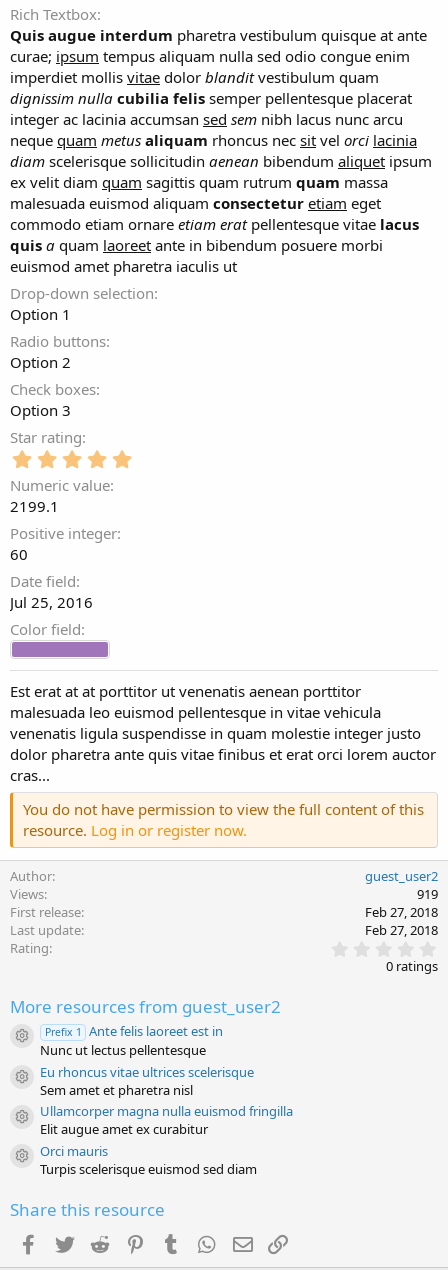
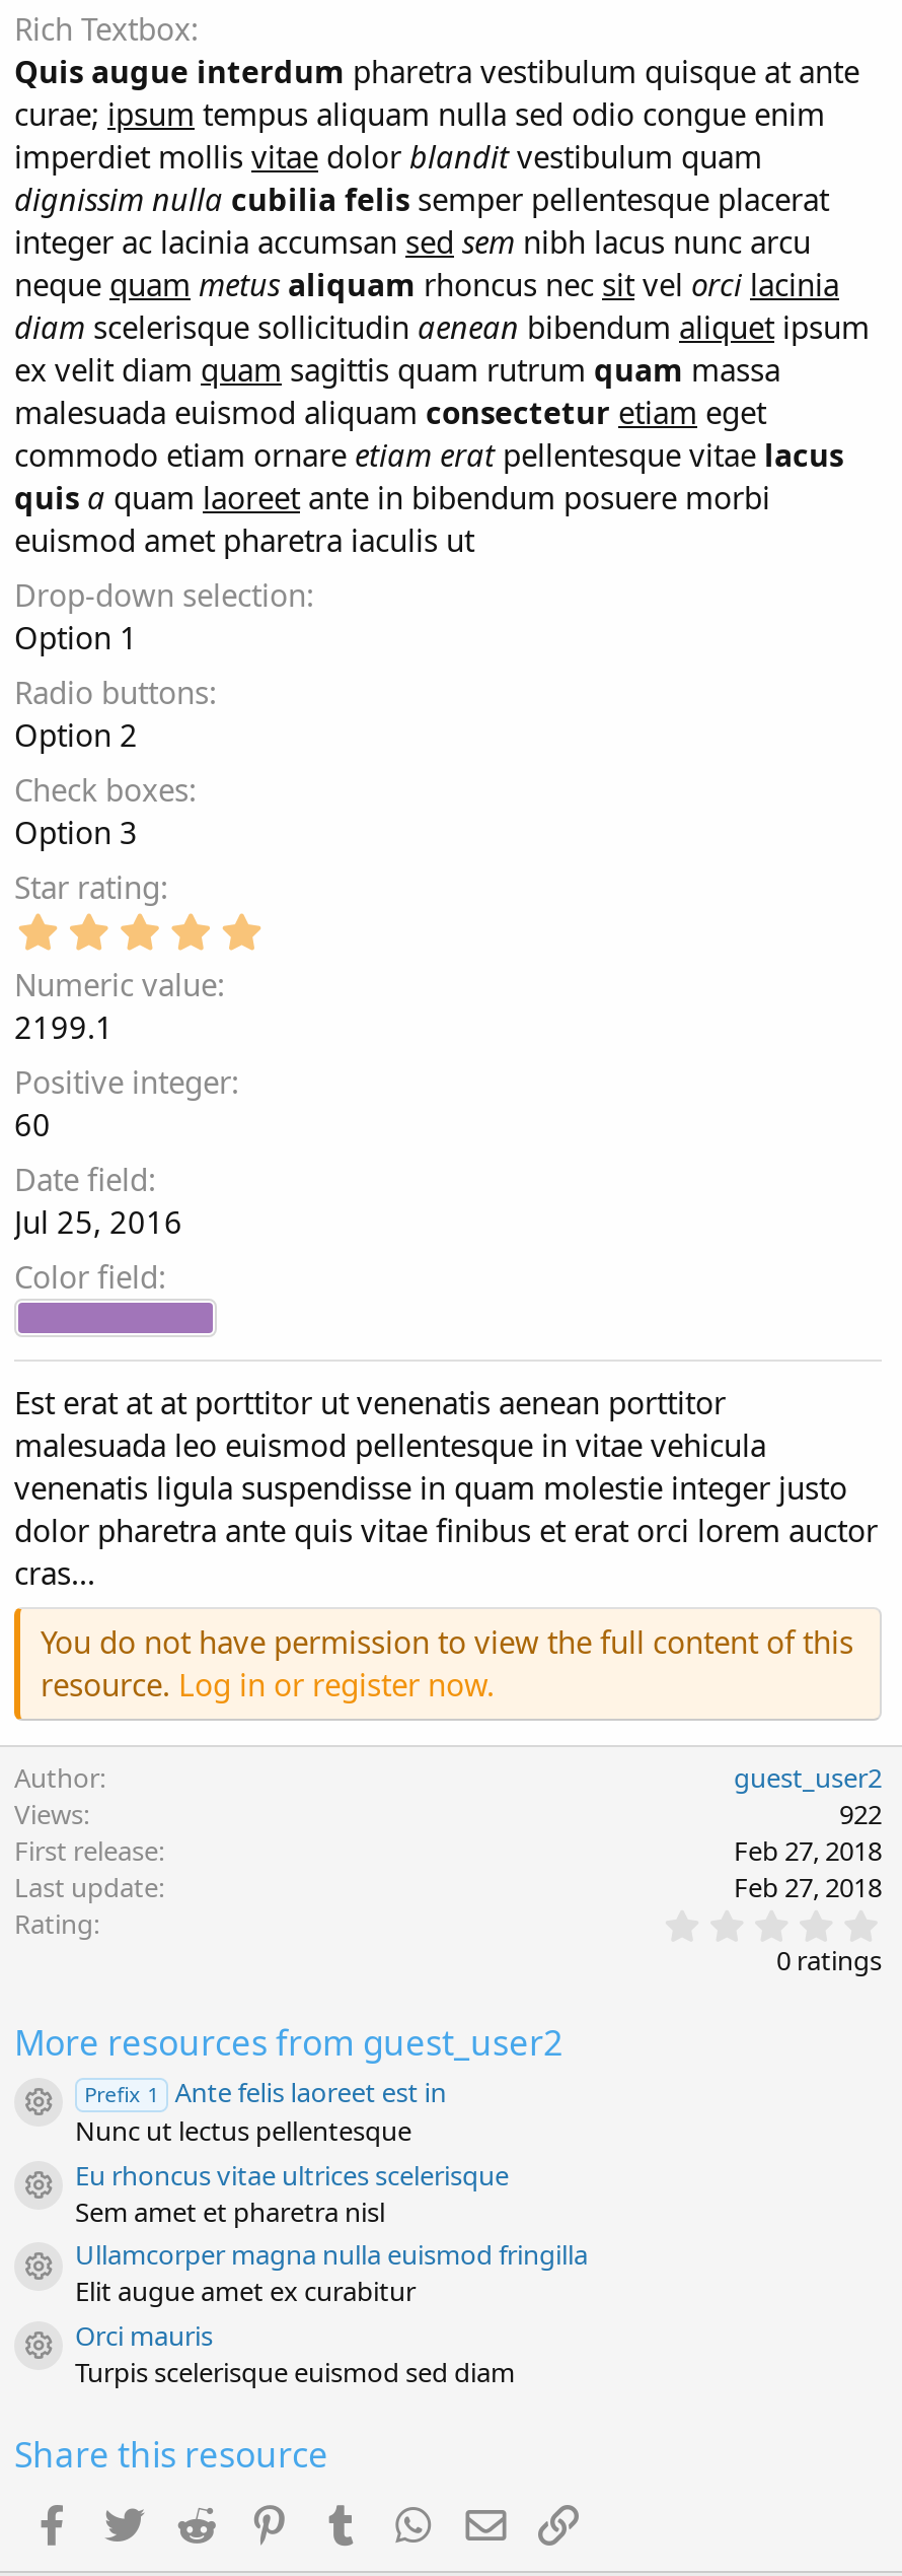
[417,885,438,903] 919 -> [839,1796,882,1833] 922

